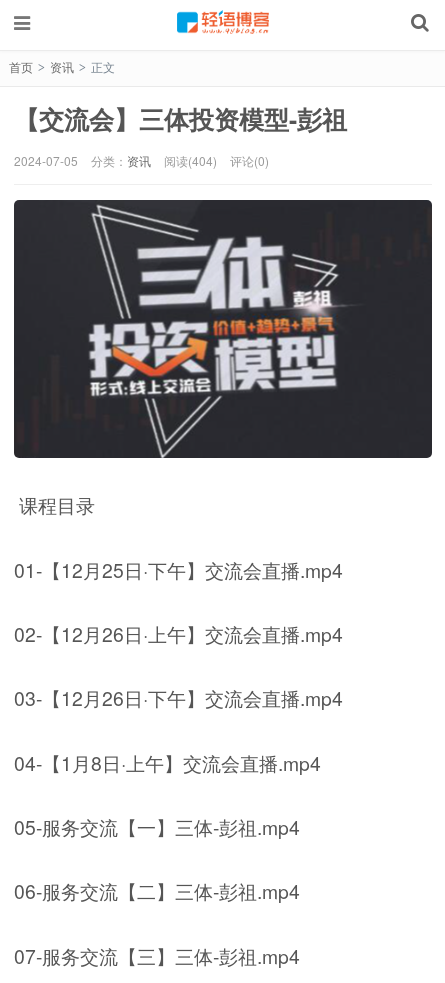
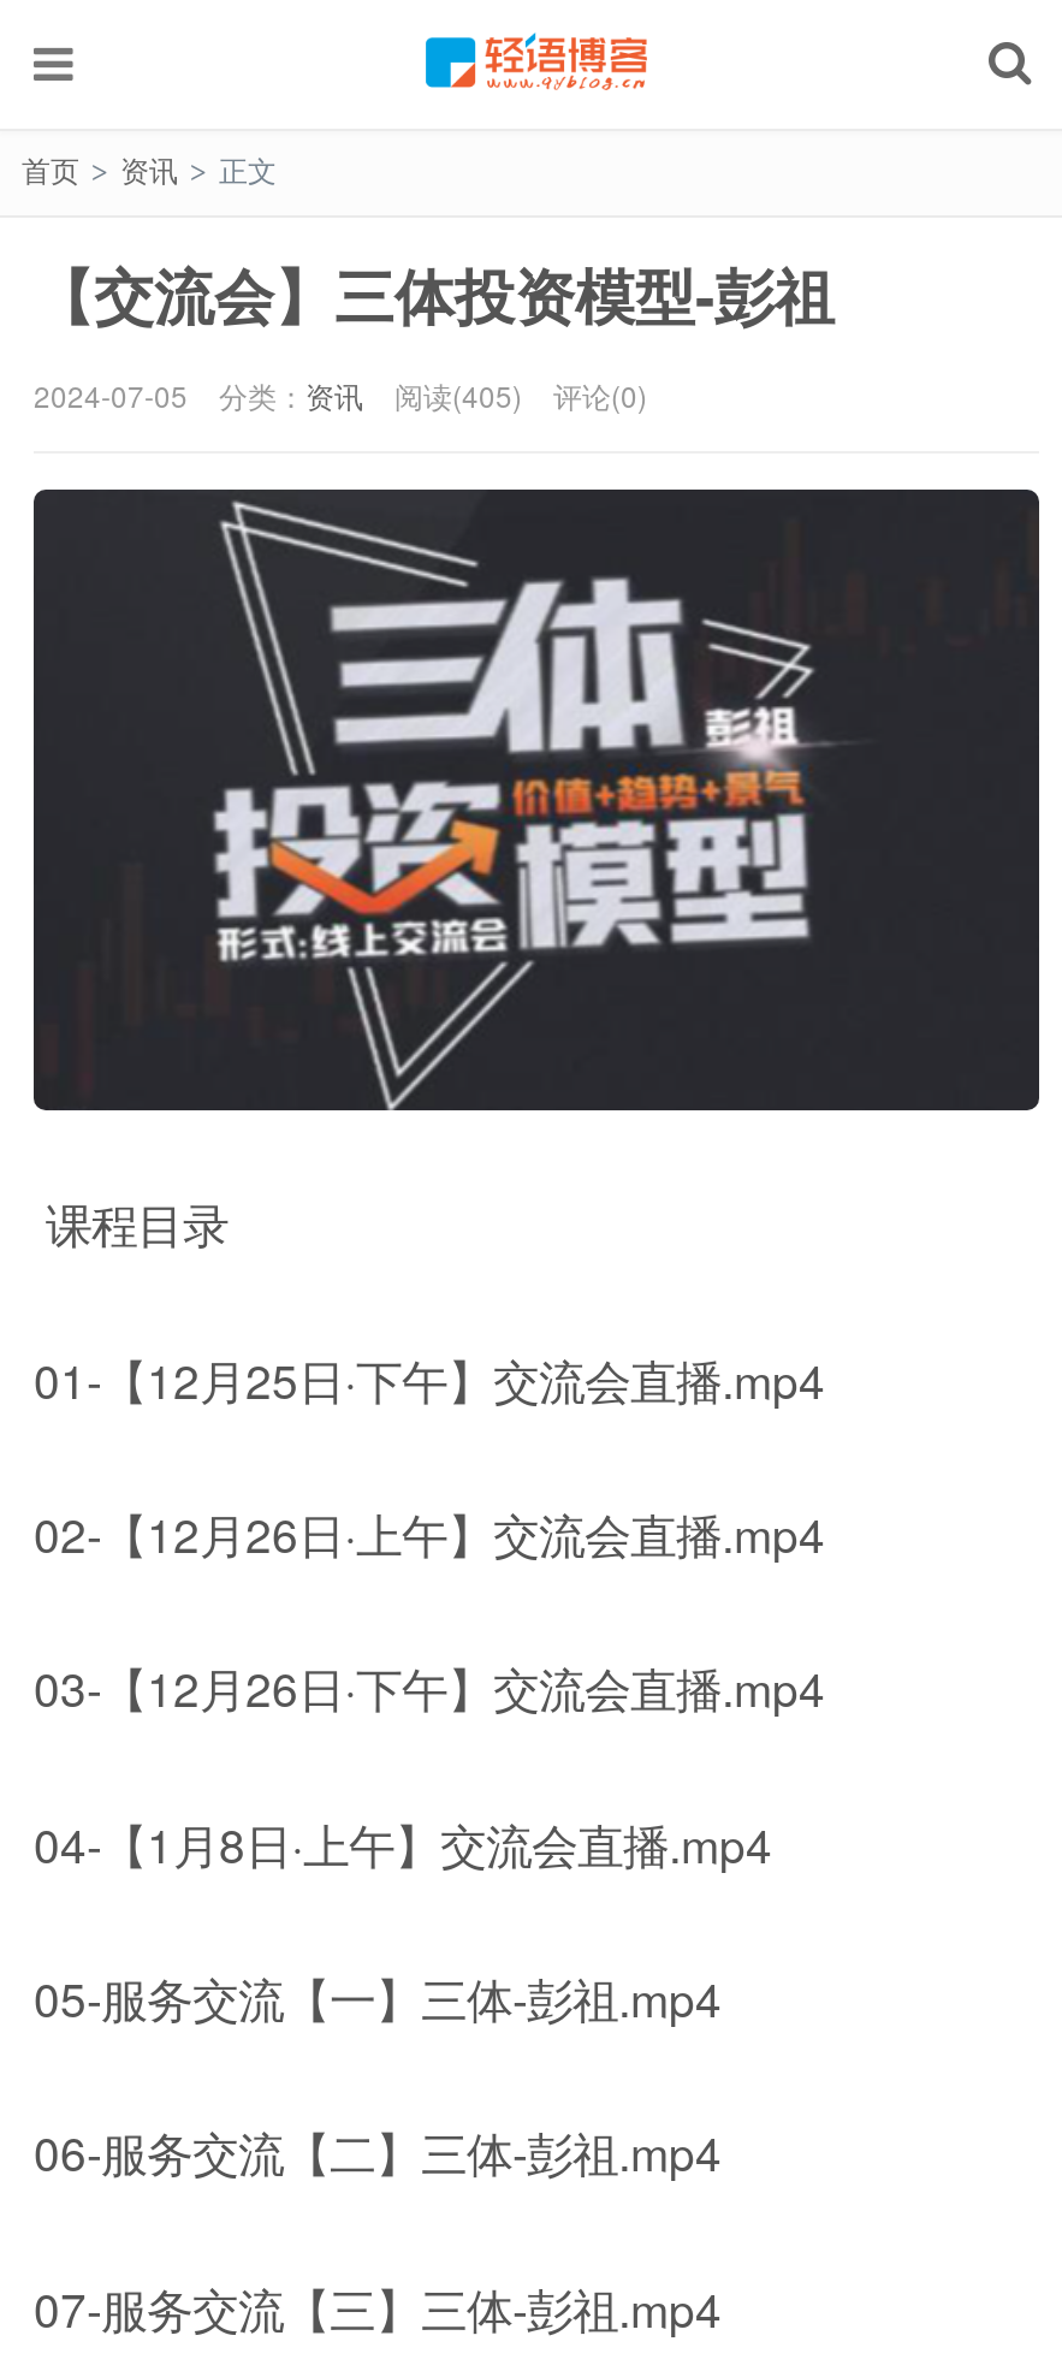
[14,152,269,169] 2024-07-05 分类：资讯 阅读(404) 评论(0) -> [34,375,647,415] 2024-07-05 分类：资讯 阅读(405) 评论(0)

